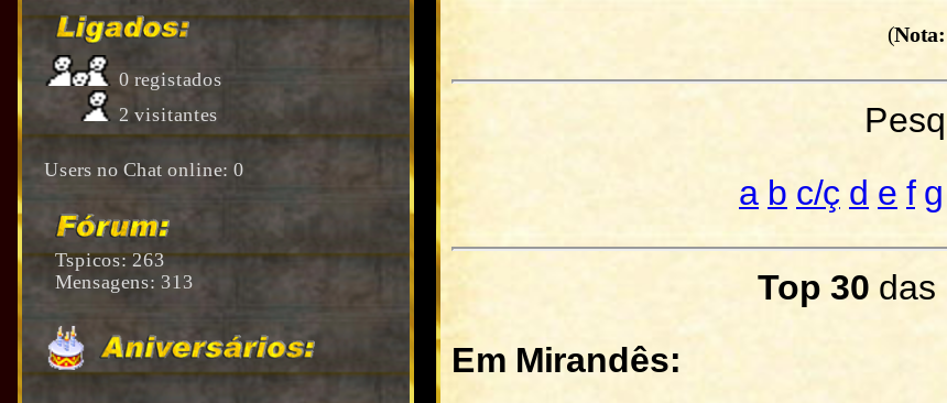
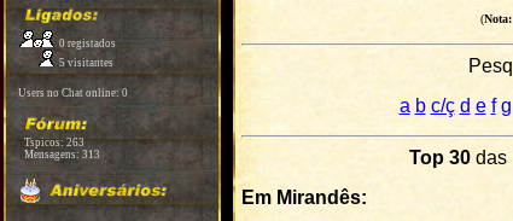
[115,104,218,126] 2 visitantes -> [57,57,113,69] 5 visitantes

